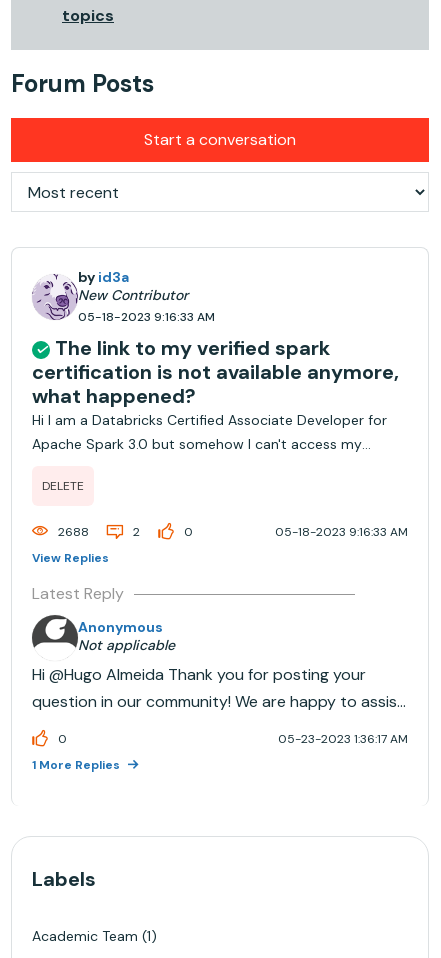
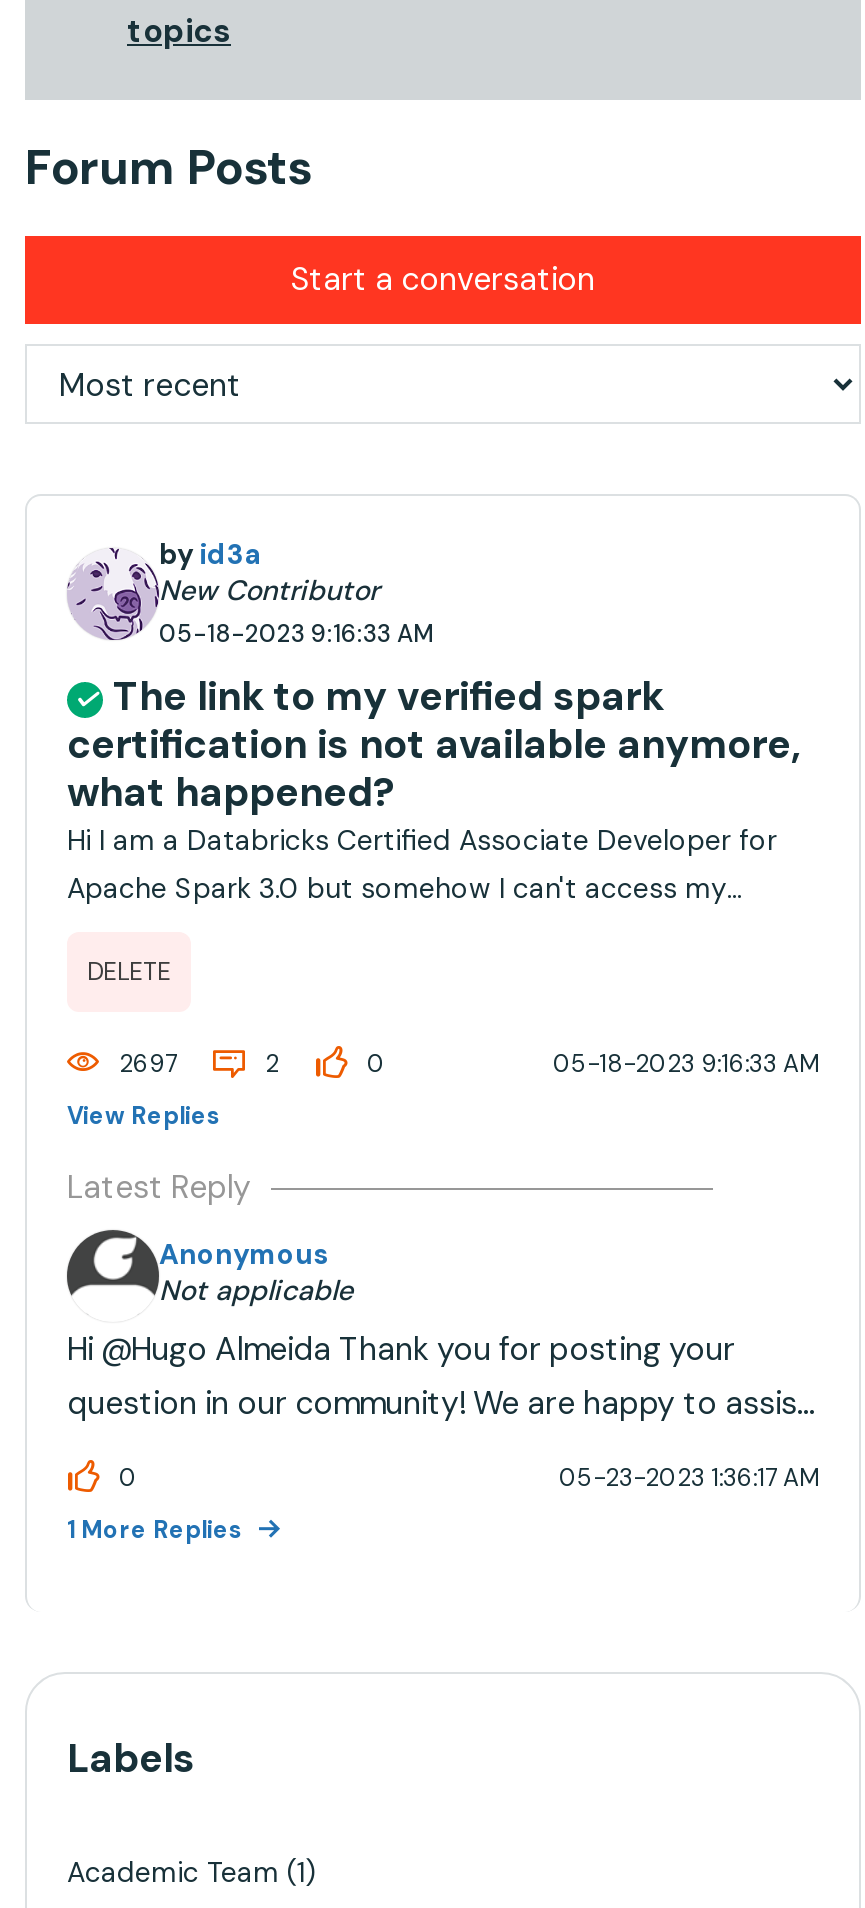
[58,523,89,539] 2688 -> [119,1047,177,1079] 2697

